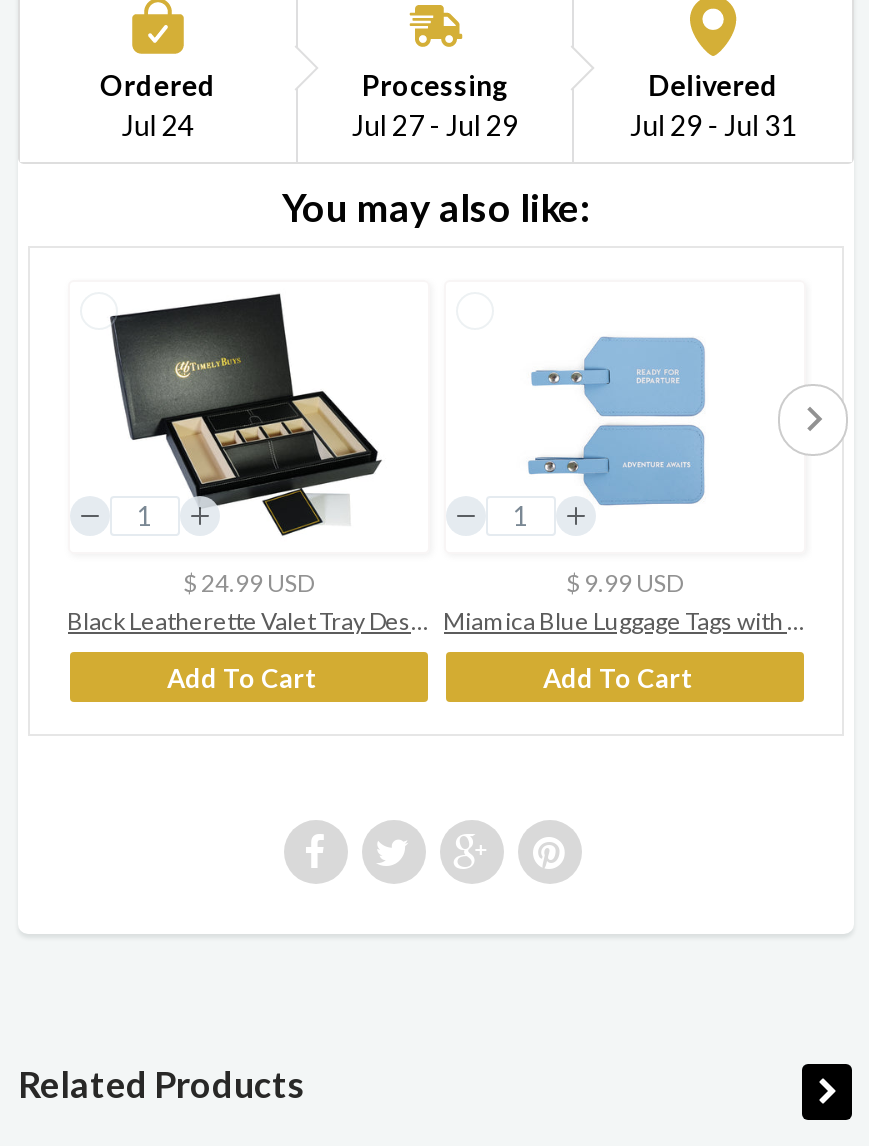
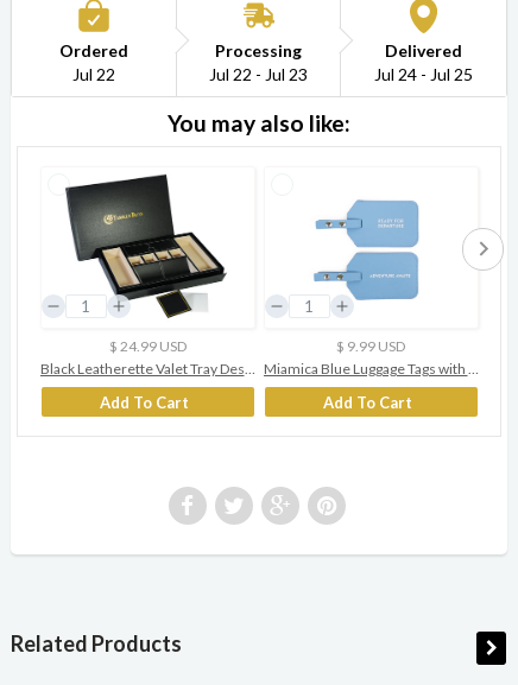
[122,107,194,141] Jul 24 -> [72,64,115,84] Jul 22
[352,107,518,141] Jul 27 - Jul 29 -> [209,64,308,84] Jul 22 - Jul 23
[630,107,796,141] Jul 29 - Jul 31 -> [374,64,473,84] Jul 24 - Jul 25

